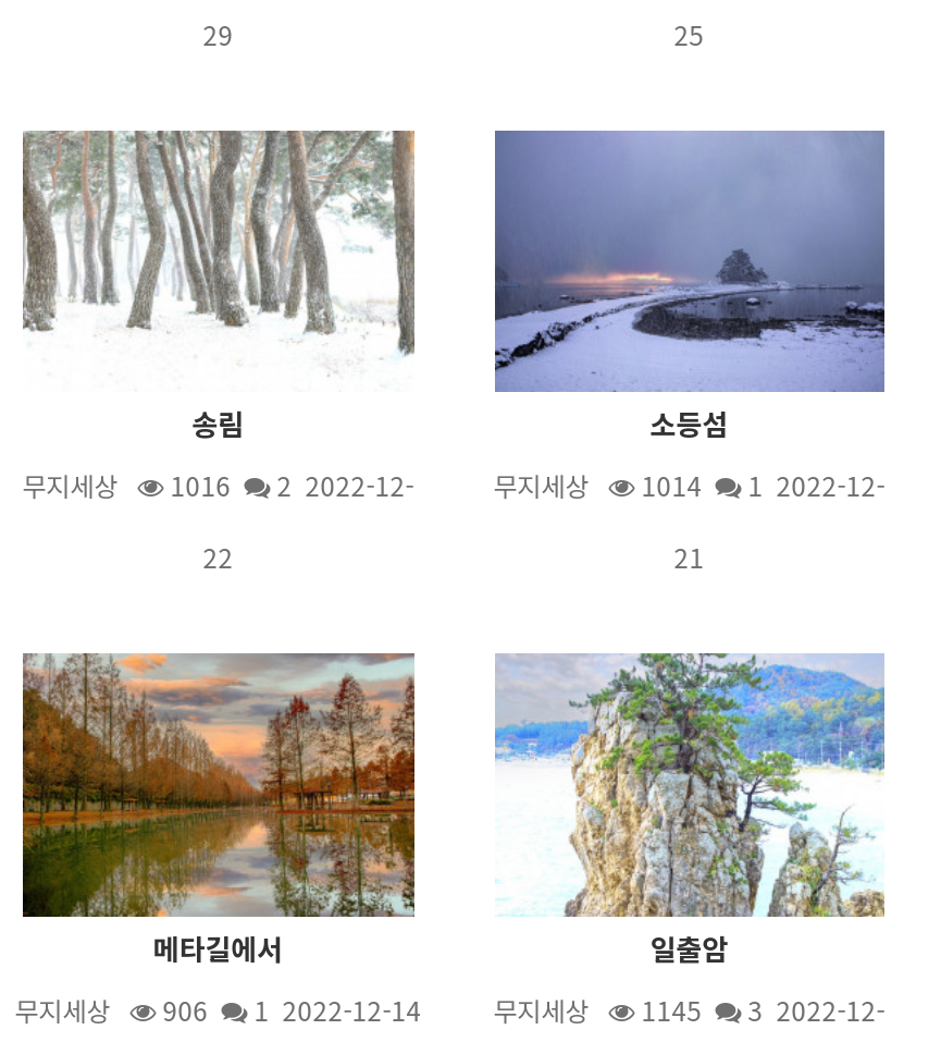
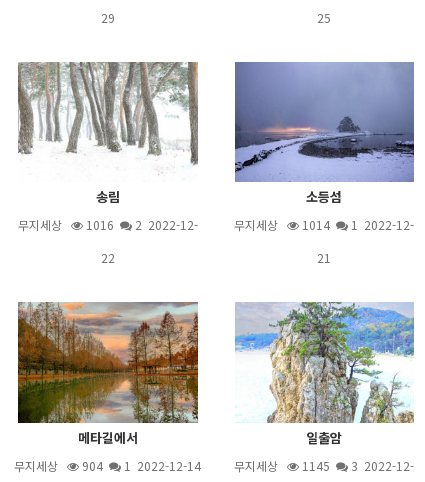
[15,991,885,1028] 무지세상 906 1 2022-12-14 무지세상 1145 3 2022-12- -> [14,457,414,474] 무지세상 904 1 2022-12-14 무지세상 1145 3 2022-12-

